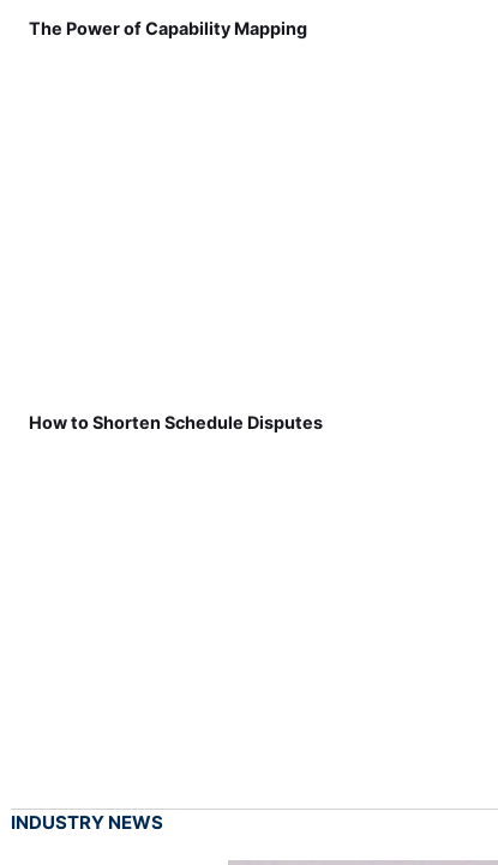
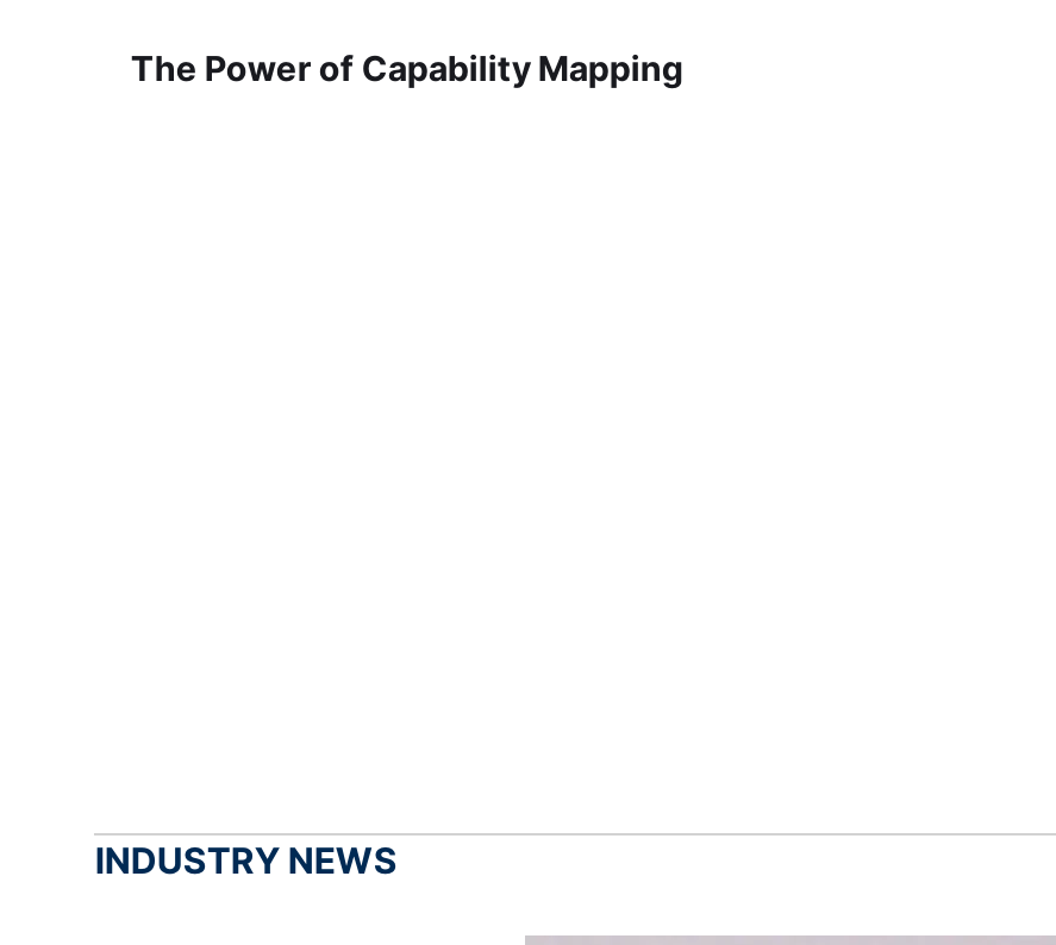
[29,412,323,432] How to Shorten Schedule Disputes -> none

